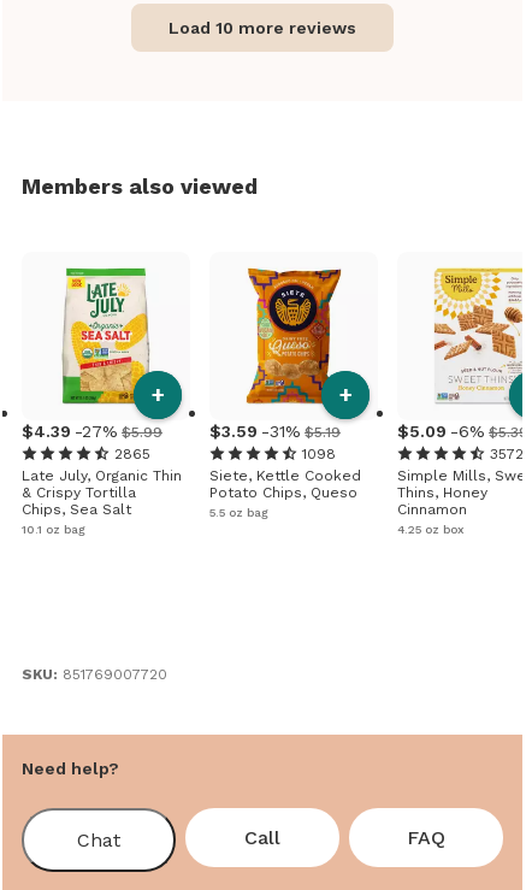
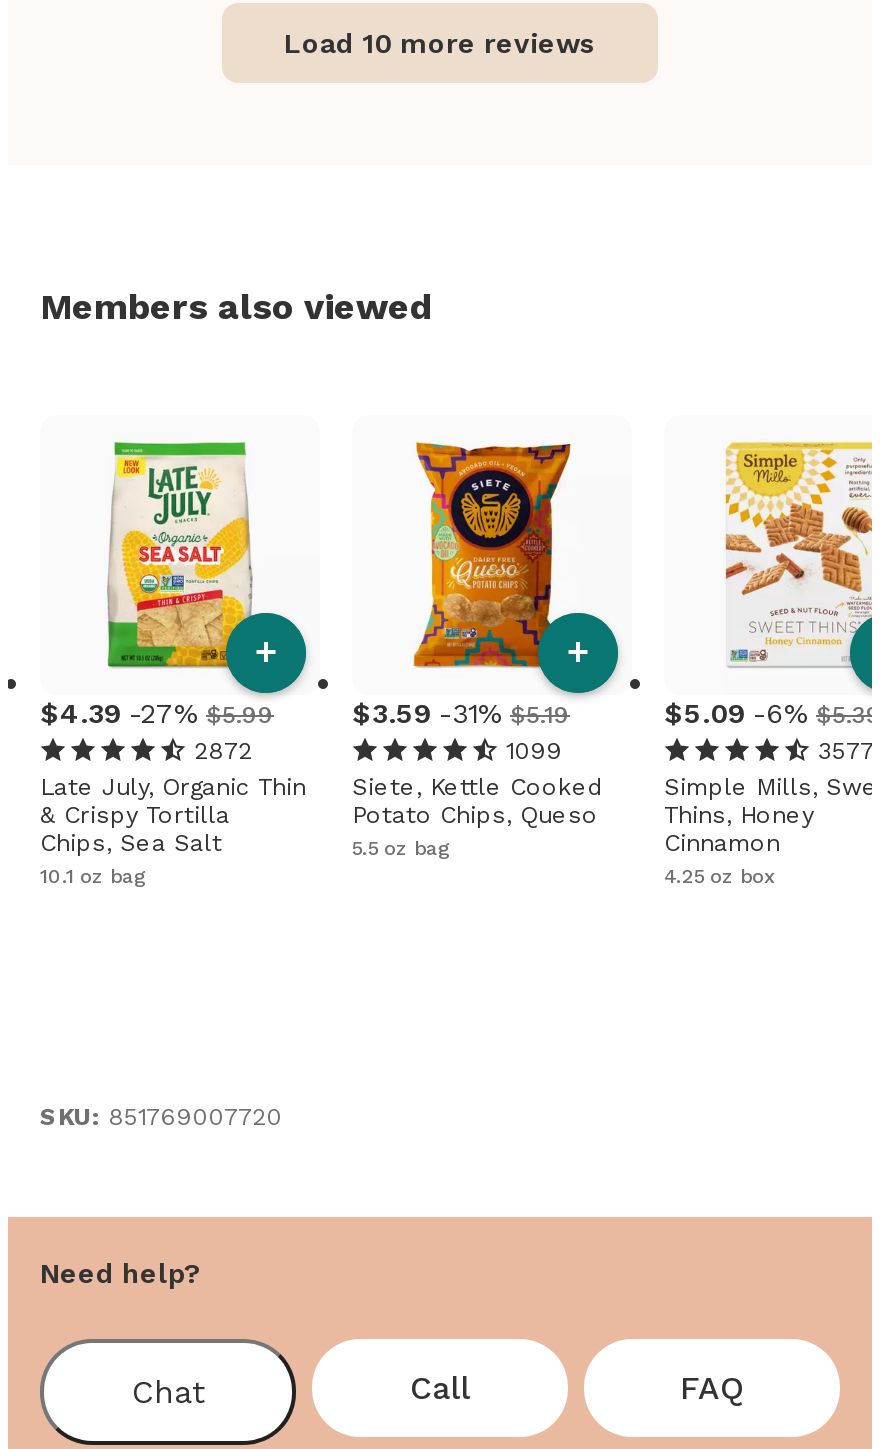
[114,445,150,462] 2865 -> [194,737,252,765] 2872
[302,445,336,462] 1098 -> [506,737,562,765] 1099
[490,445,524,462] 3572 -> [818,737,874,765] 3577

